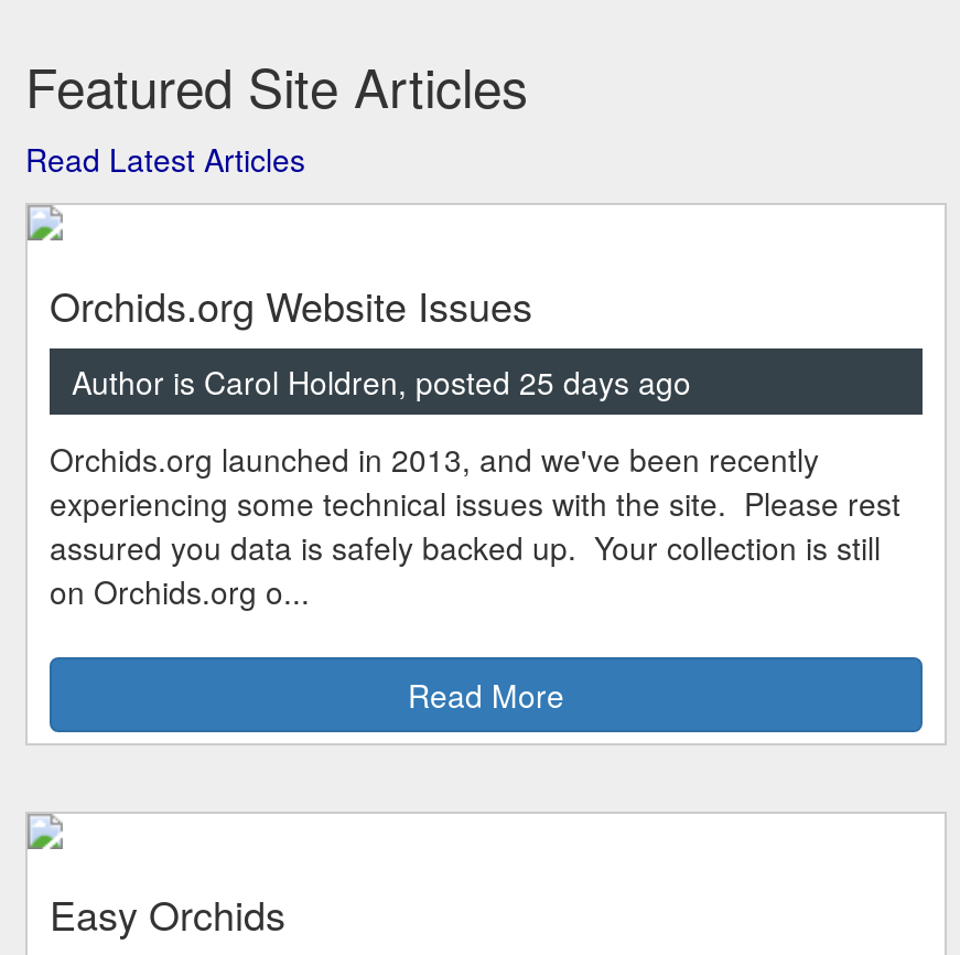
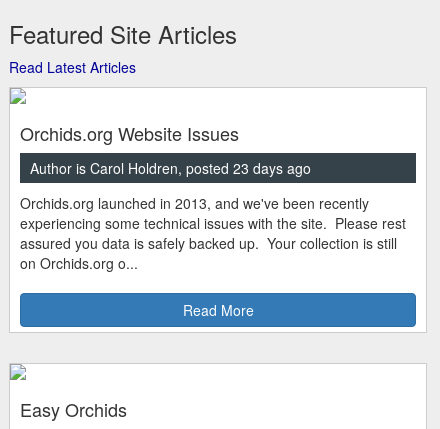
[72,359,691,403] Author is Carol Holdren, posted 25 days ago -> [30,158,311,178] Author is Carol Holdren, posted 23 days ago

